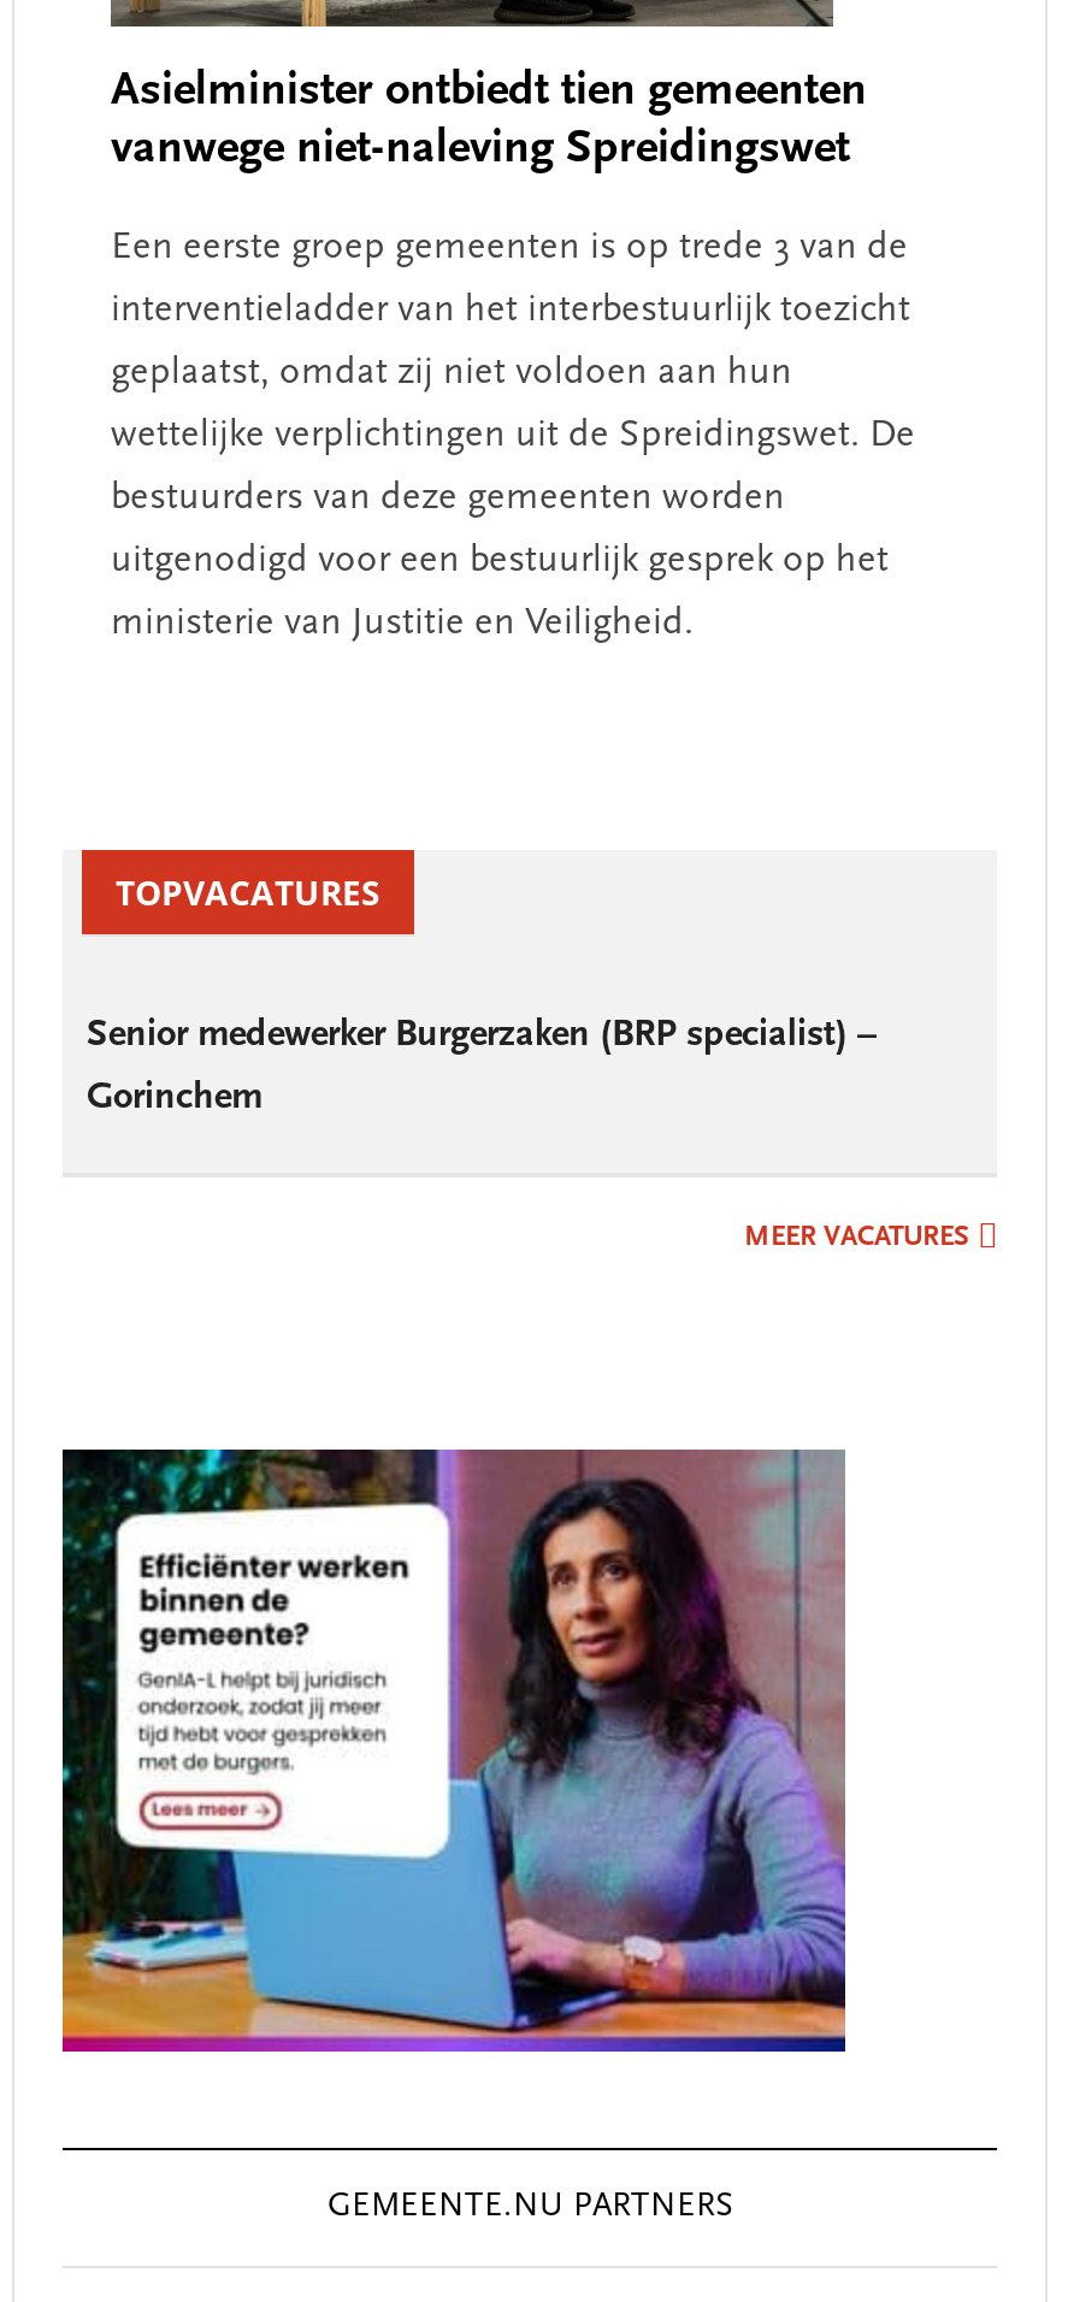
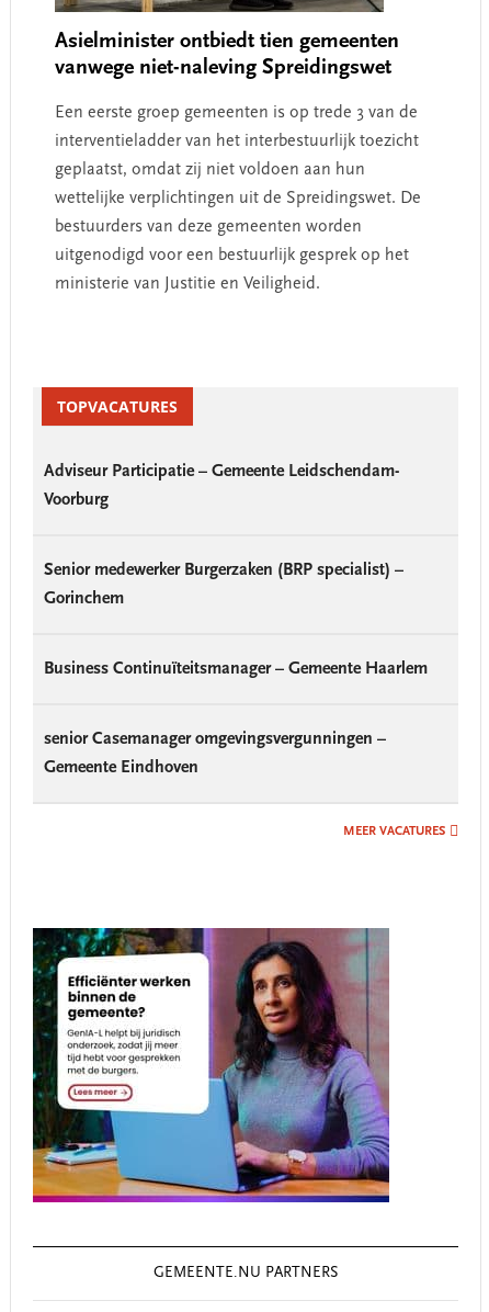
none -> [44,463,399,509] Adviseur Participatie – Gemeente Leidschendam- | Voorburg
none -> [44,660,428,678] Business Continuïteitsmanager – Gemeente Haarlem
none -> [44,730,386,776] senior Casemanager omgevingsvergunningen – | Gemeente Eindhoven

